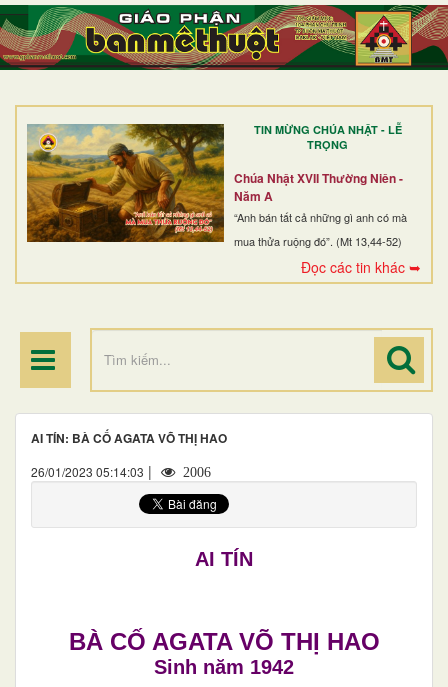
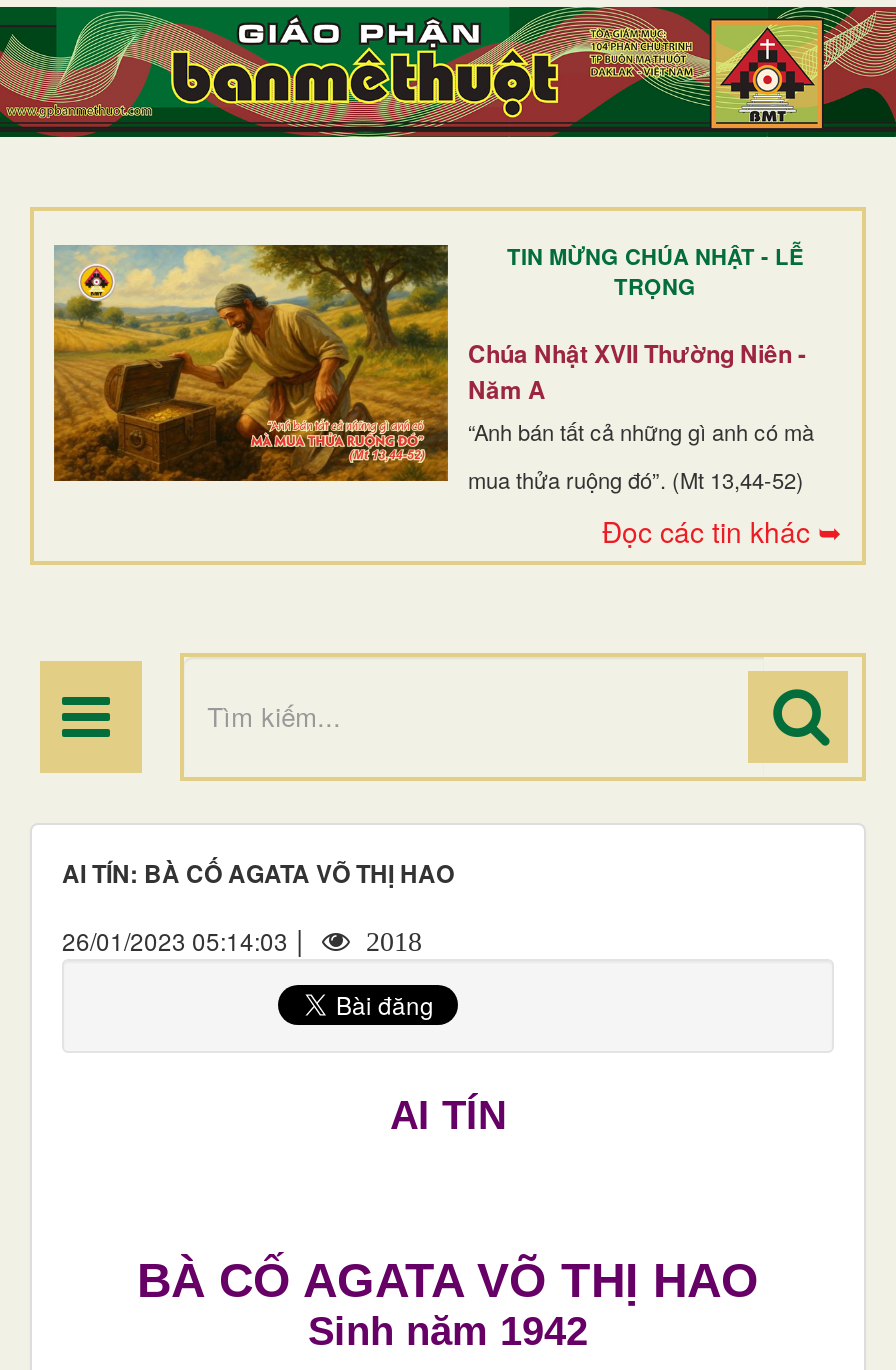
[175,464,211,478] 2006 -> [350,926,422,954] 2018

